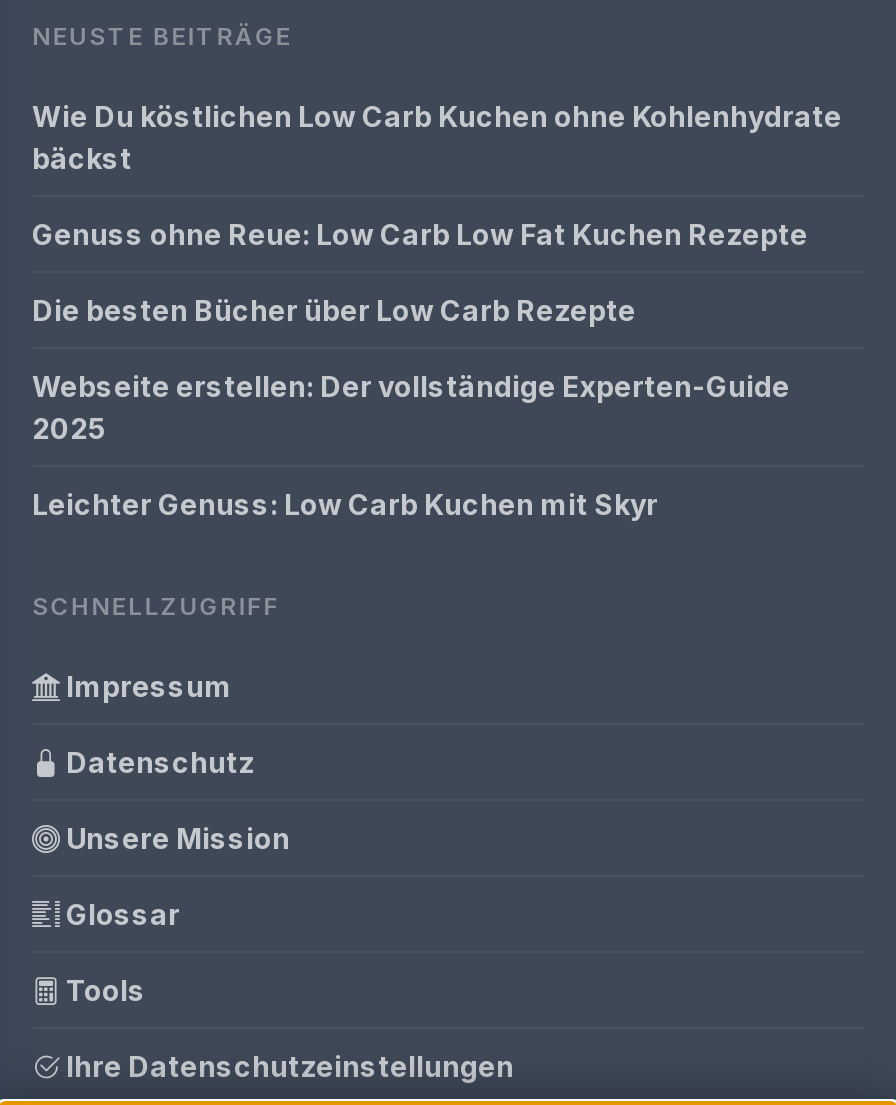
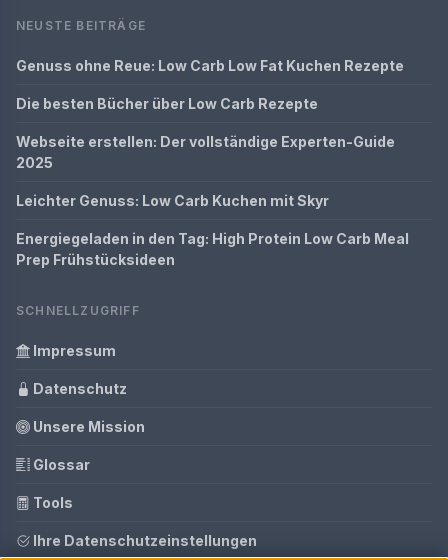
[32,99,842,175] Wie Du köstlichen Low Carb Kuchen ohne Kohlenhydrate | bäckst -> none
moved [32,217,808,521] -> [16,57,404,209]: Genuss ohne Reue: Low Carb Low Fat Kuchen Rezepte | Die besten Bücher über Low Carb Rezepte | Webseite erstellen: Der vollständige Experten-Guide | 2025 | Leichter Genuss: Low Carb Kuchen mit Skyr
none -> [16,230,409,268] Energiegeladen in den Tag: High Protein Low Carb Meal | Prep Frühstücksideen

